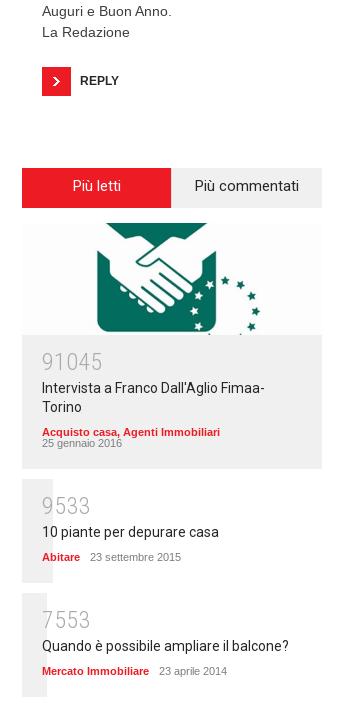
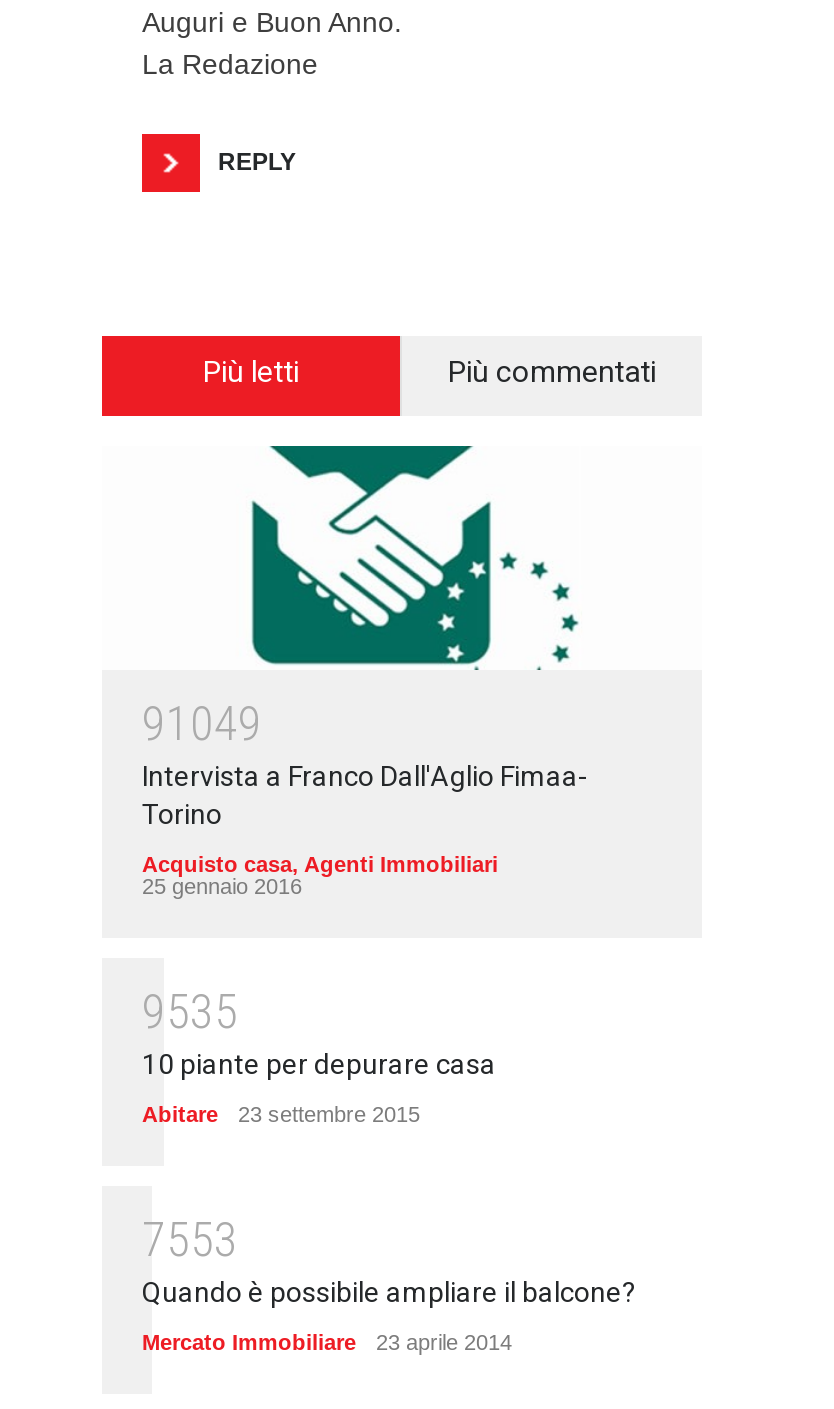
[42,348,102,376] 91045 -> [142,696,262,752] 91049
[42,492,90,520] 9533 -> [142,984,238,1040] 9535

